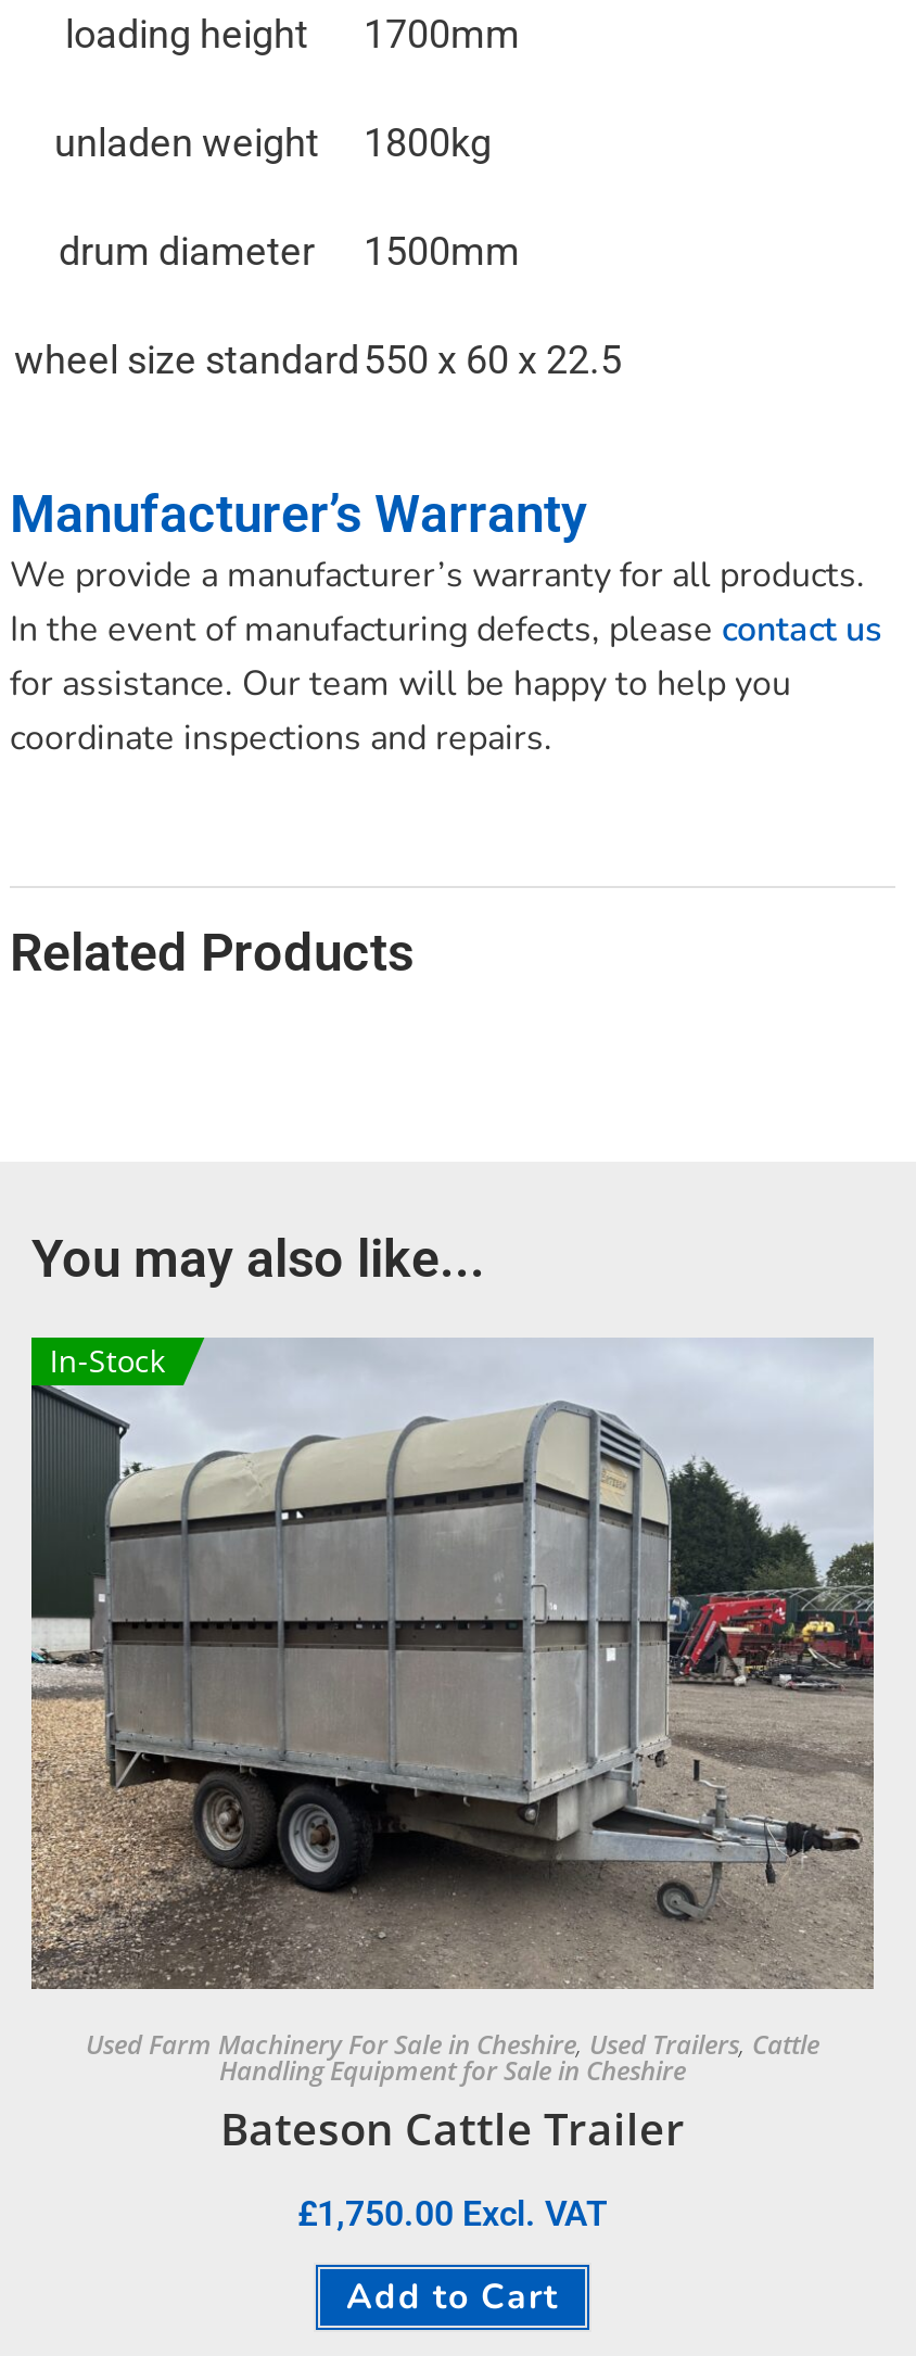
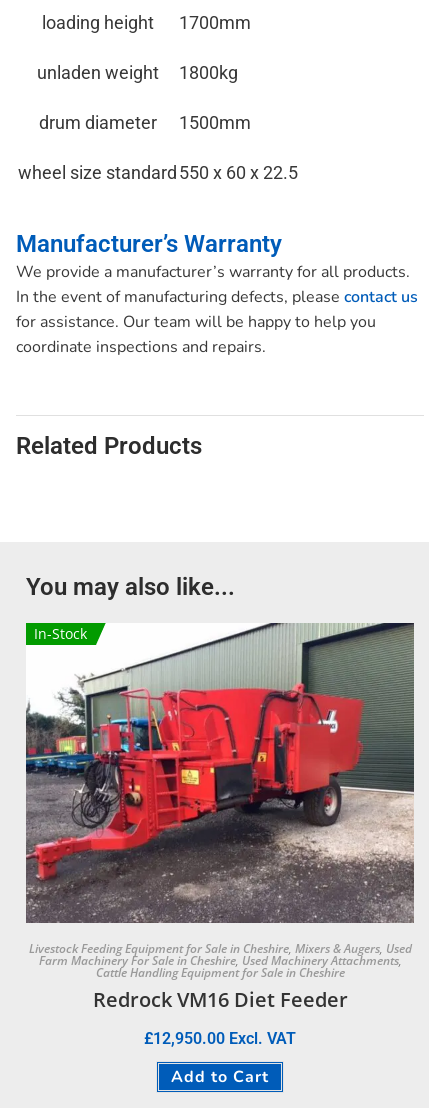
[29,1337,874,2158] [image] | Used Farm Machinery For Sale in Cheshire, Used Trailers, Cattle | Handling Equipment for Sale in Cheshire | Bateson Cattle Trailer -> [26,622,415,1013] [image] | Livestock Feeding Equipment for Sale in Cheshire, Mixers & Augers, Used | Farm Machinery For Sale in Cheshire, Used Machinery Attachments, | Cattle Handling Equipment for Sale in Cheshire | Redrock VM16 Diet Feeder
[297,2192,608,2234] £1,750.00 Excl. VAT -> [144,1029,296,1048] £12,950.00 Excl. VAT

